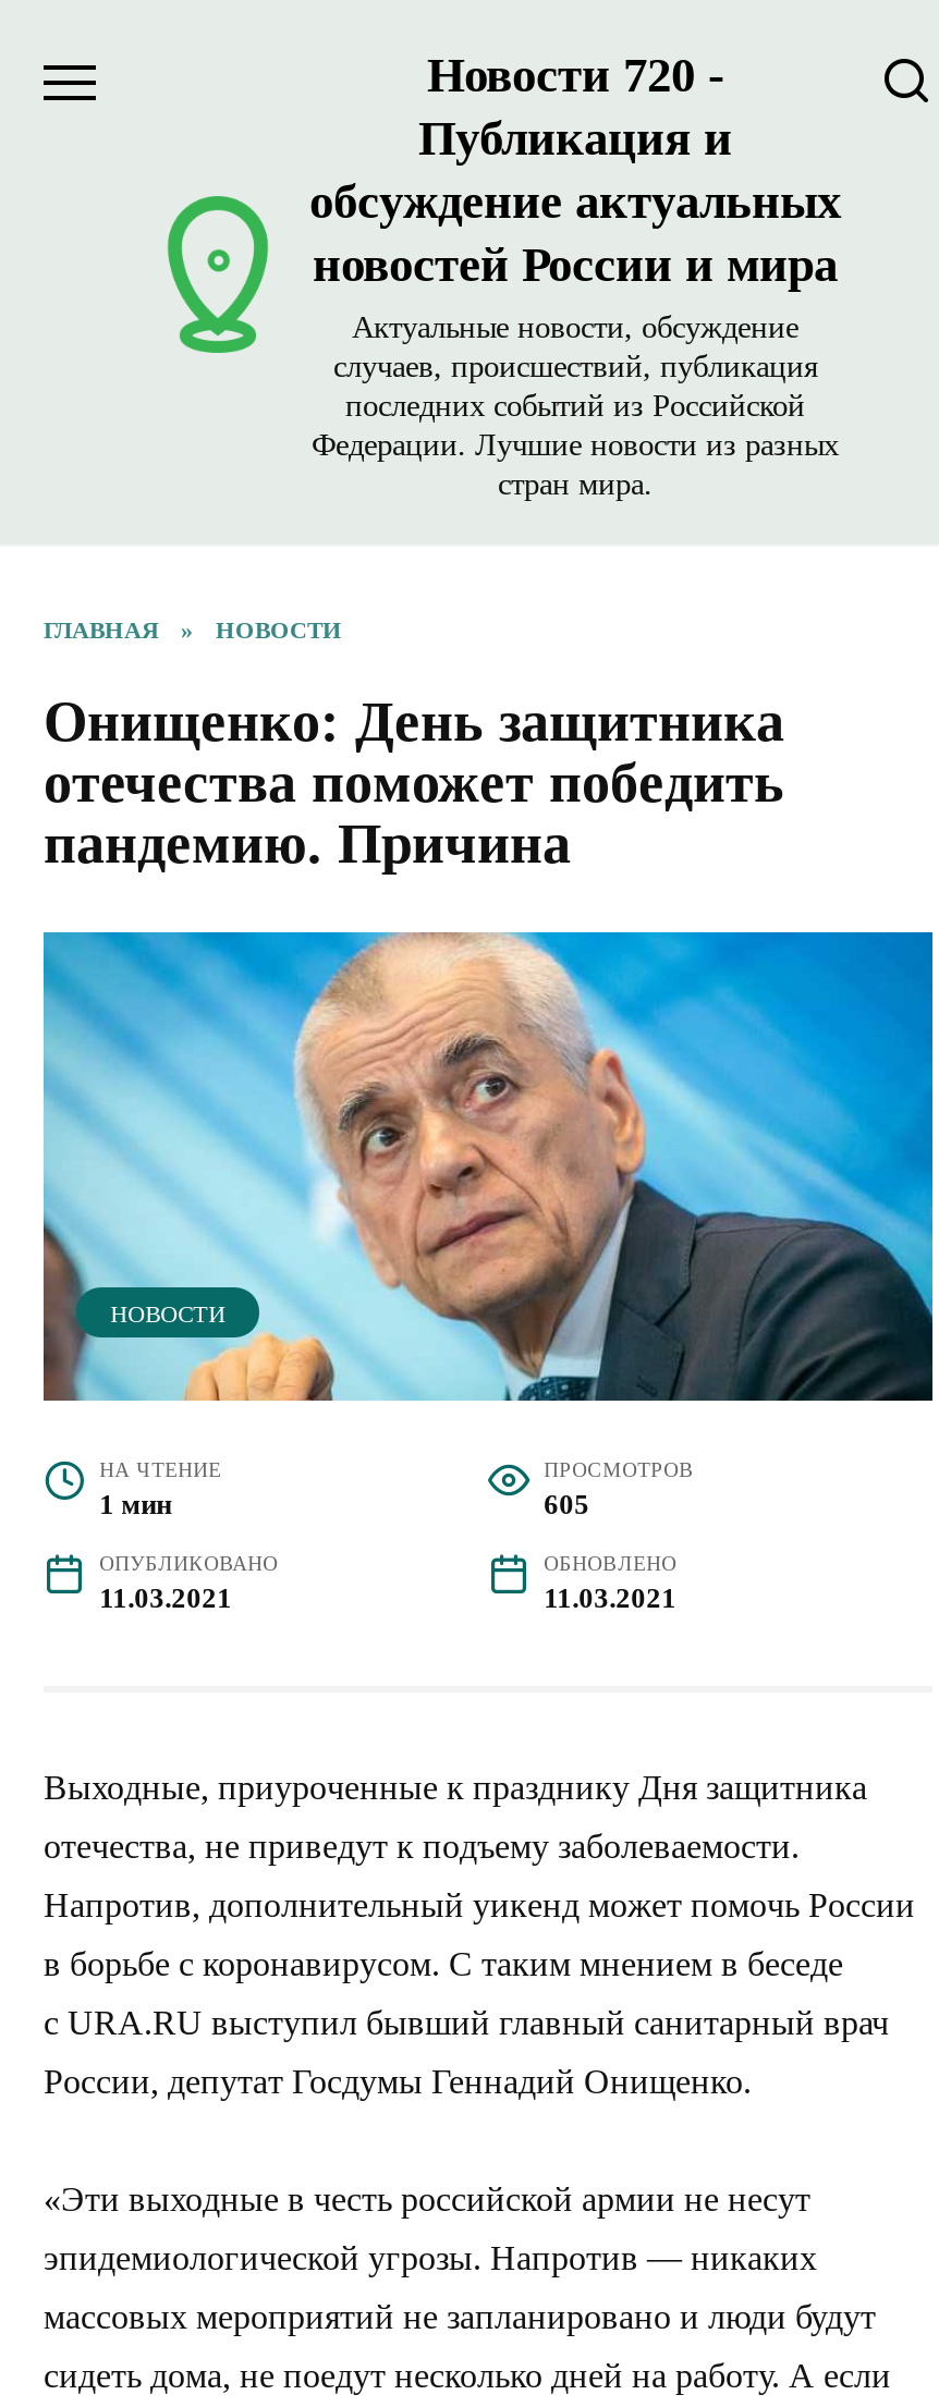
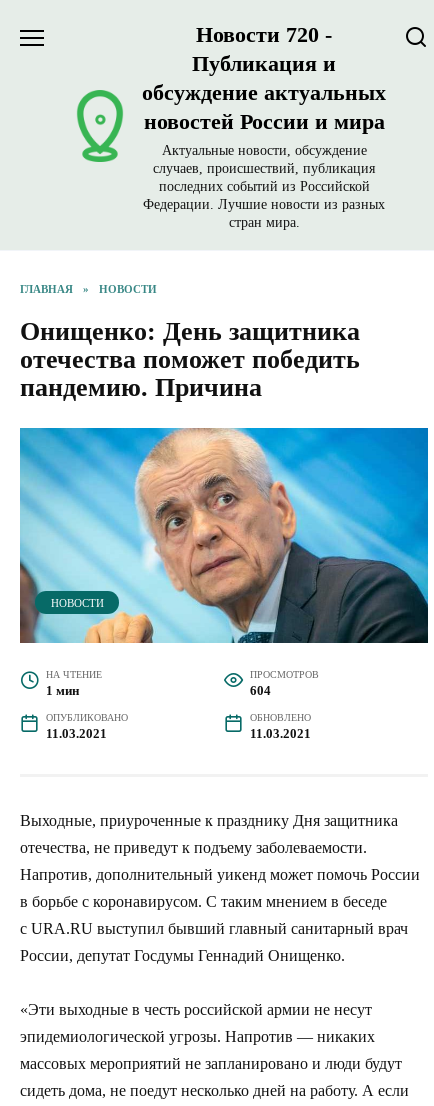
[544,1489,590,1519] 605 -> [250,683,271,697] 604

